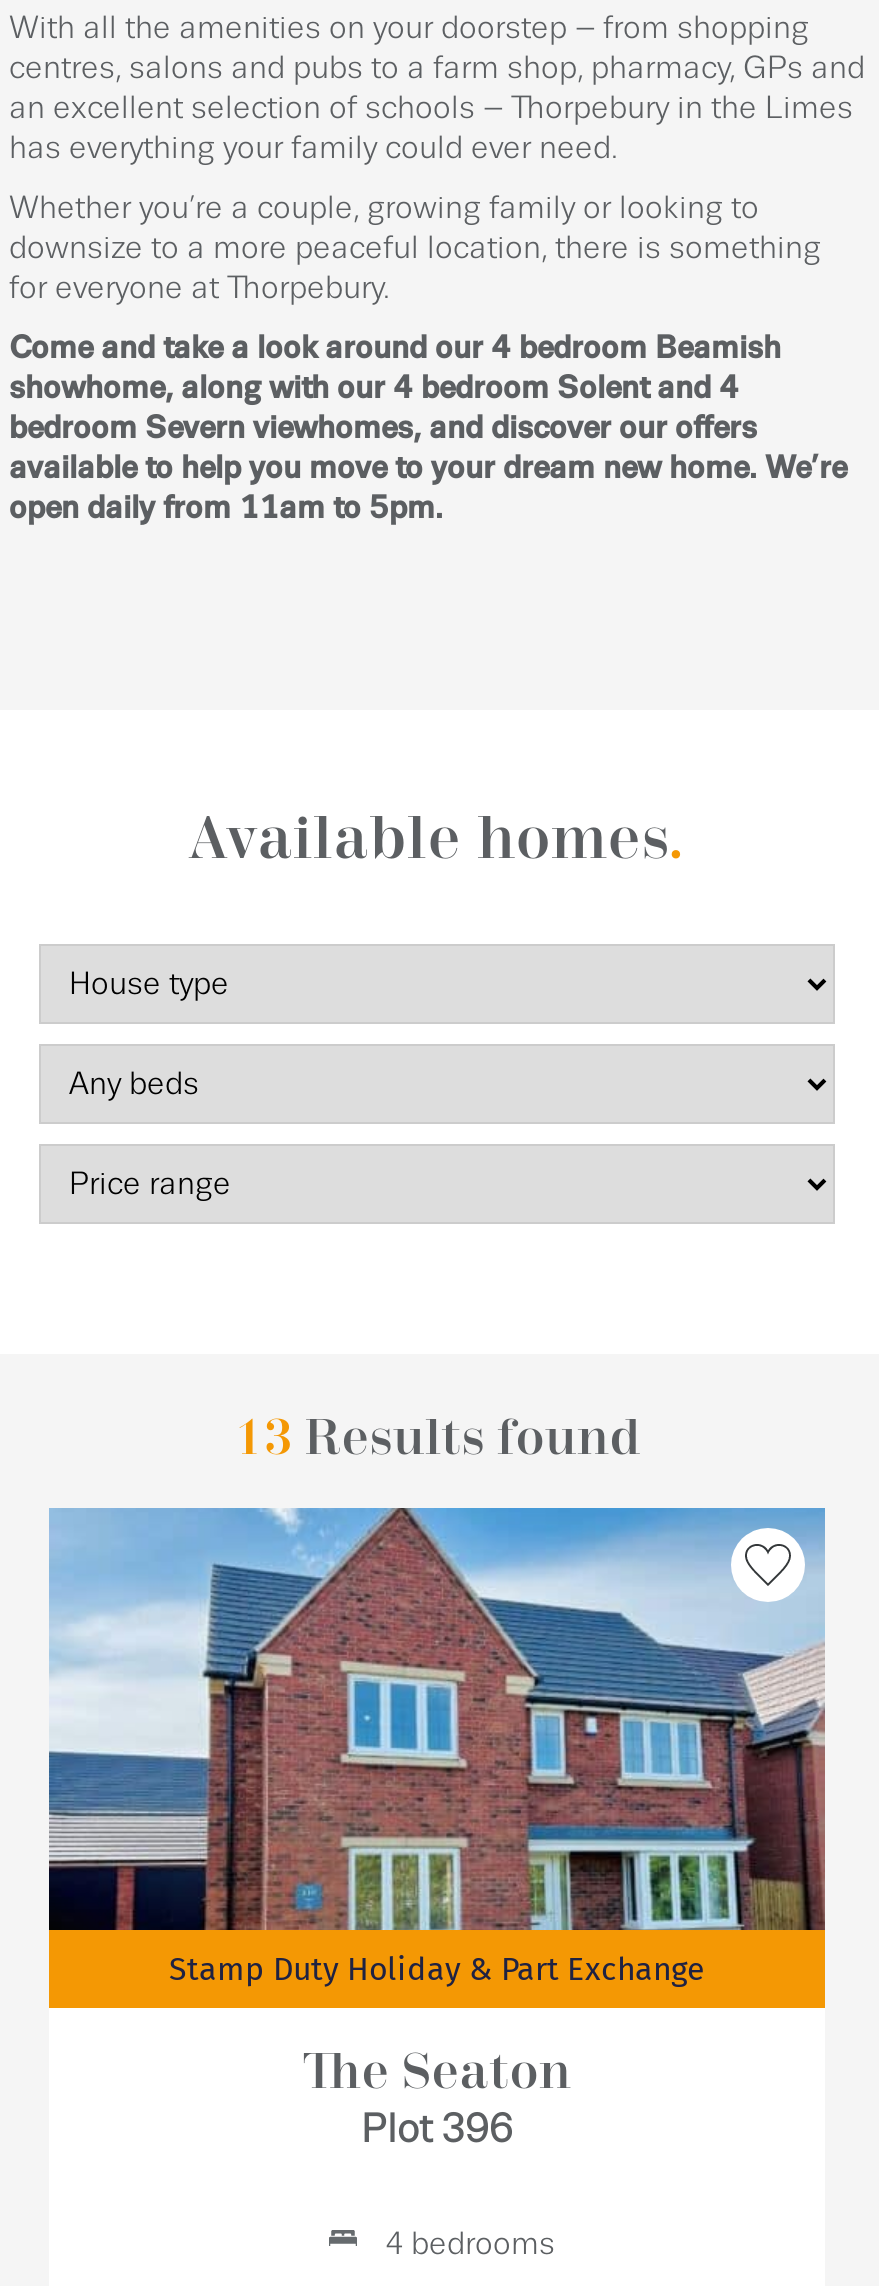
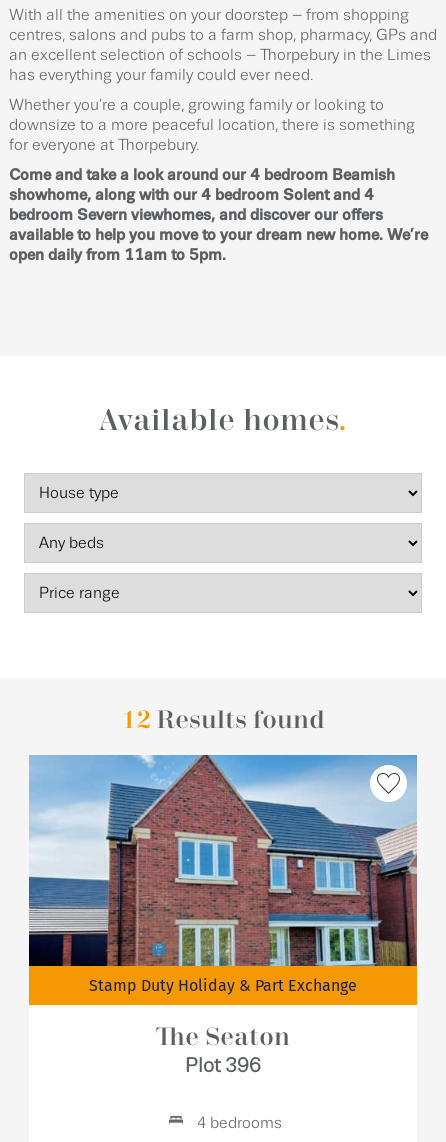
[233,1414,641,1466] 13 Results found -> [121,708,325,734] 12 Results found

